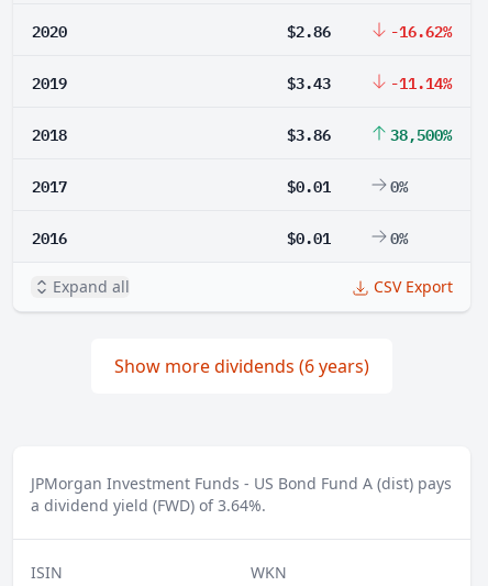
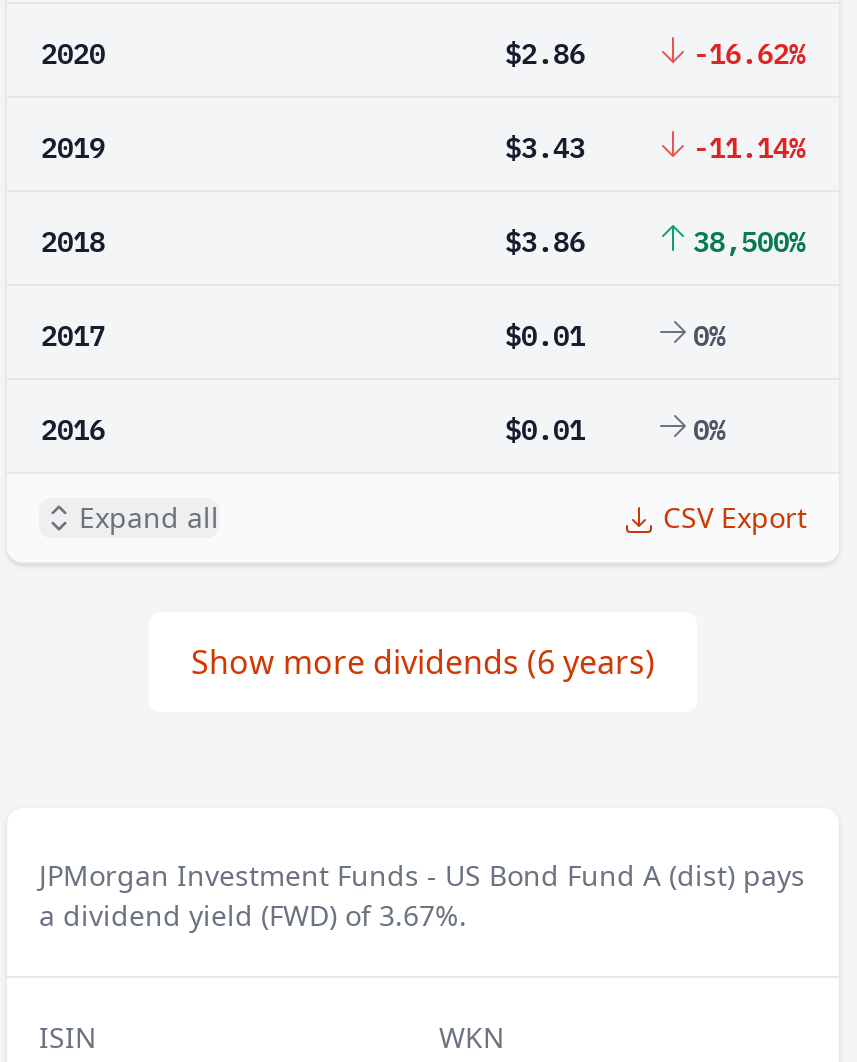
[31,495,266,516] a dividend yield (FWD) of 3.64%. -> [39,896,467,934] a dividend yield (FWD) of 3.67%.

